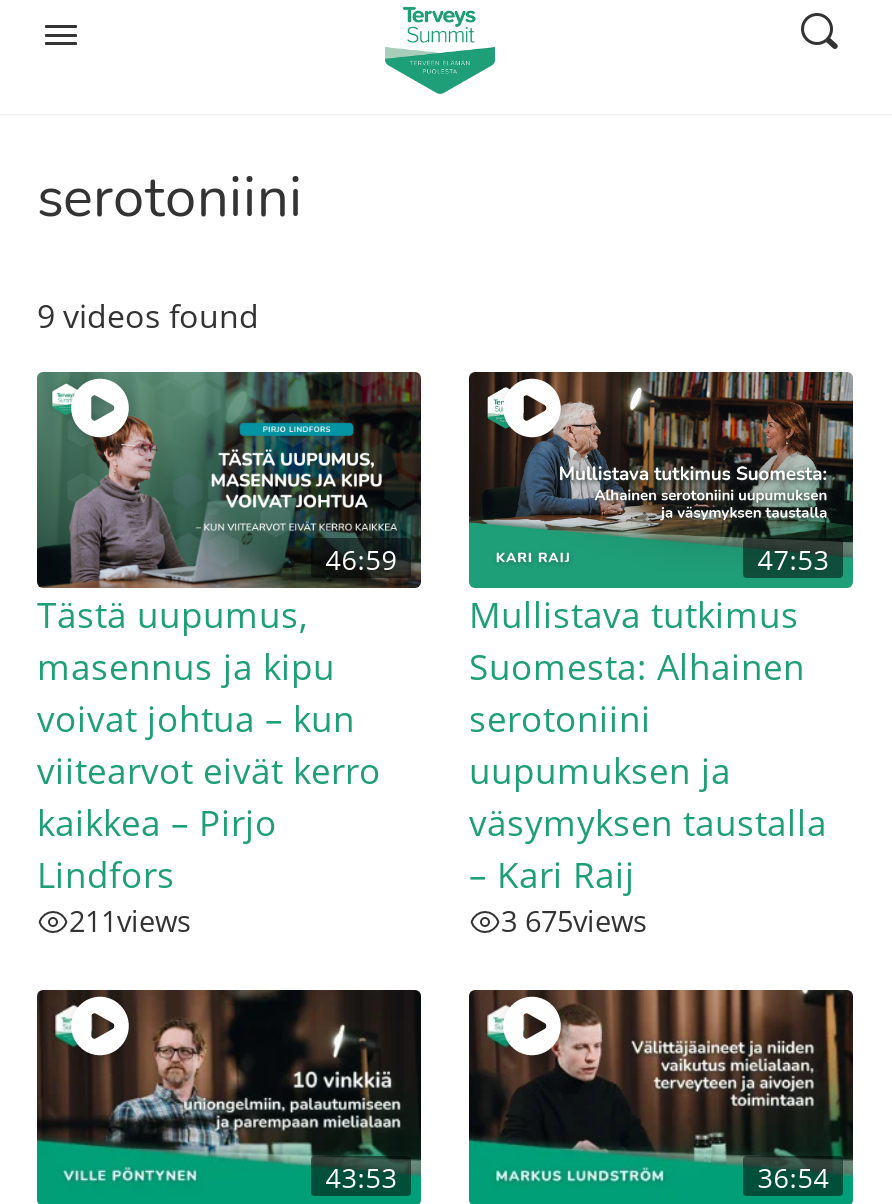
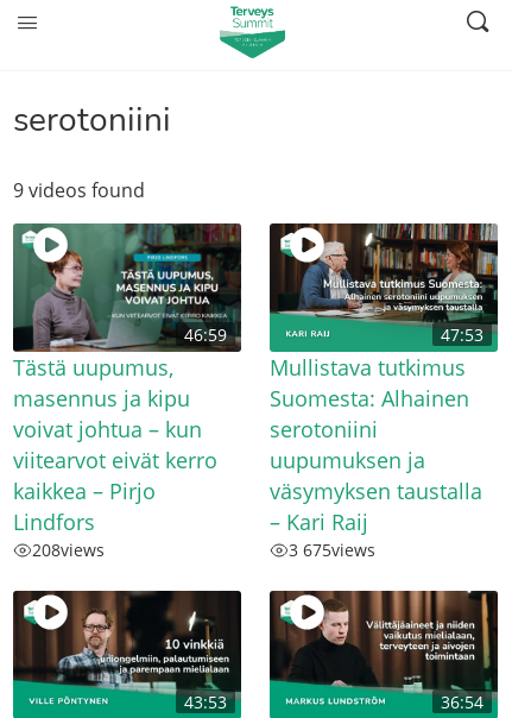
[69,902,191,940] 211views -> [32,538,105,561] 208views

